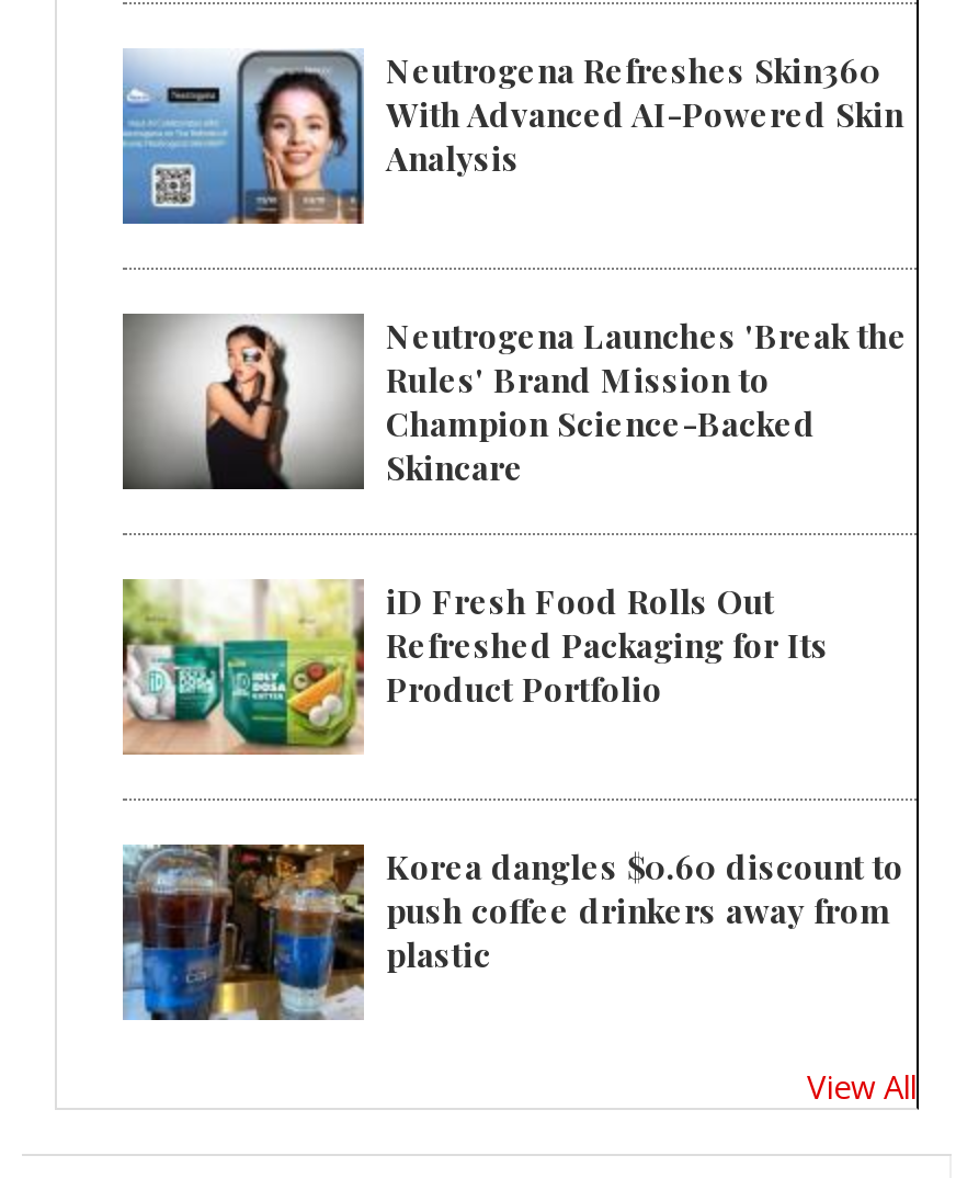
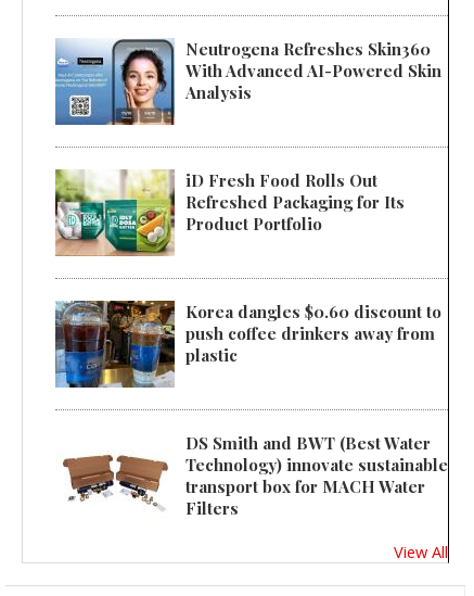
[121,314,908,491] [image] | Neutrogena Launches 'Break the | Rules' Brand Mission to | Champion Science-Backed | Skincare -> none
moved [118,577,903,977] -> [53,168,441,366]: [image] | iD Fresh Food Rolls Out | Refreshed Packaging for Its | Product Portfolio | Korea dangles $0.60 discount to | push coffee drinkers away from | plastic
none -> [62,433,448,519] [image] | DS Smith and BWT (Best Water | Technology) innovate sustainable | transport box for MACH Water | Filters

